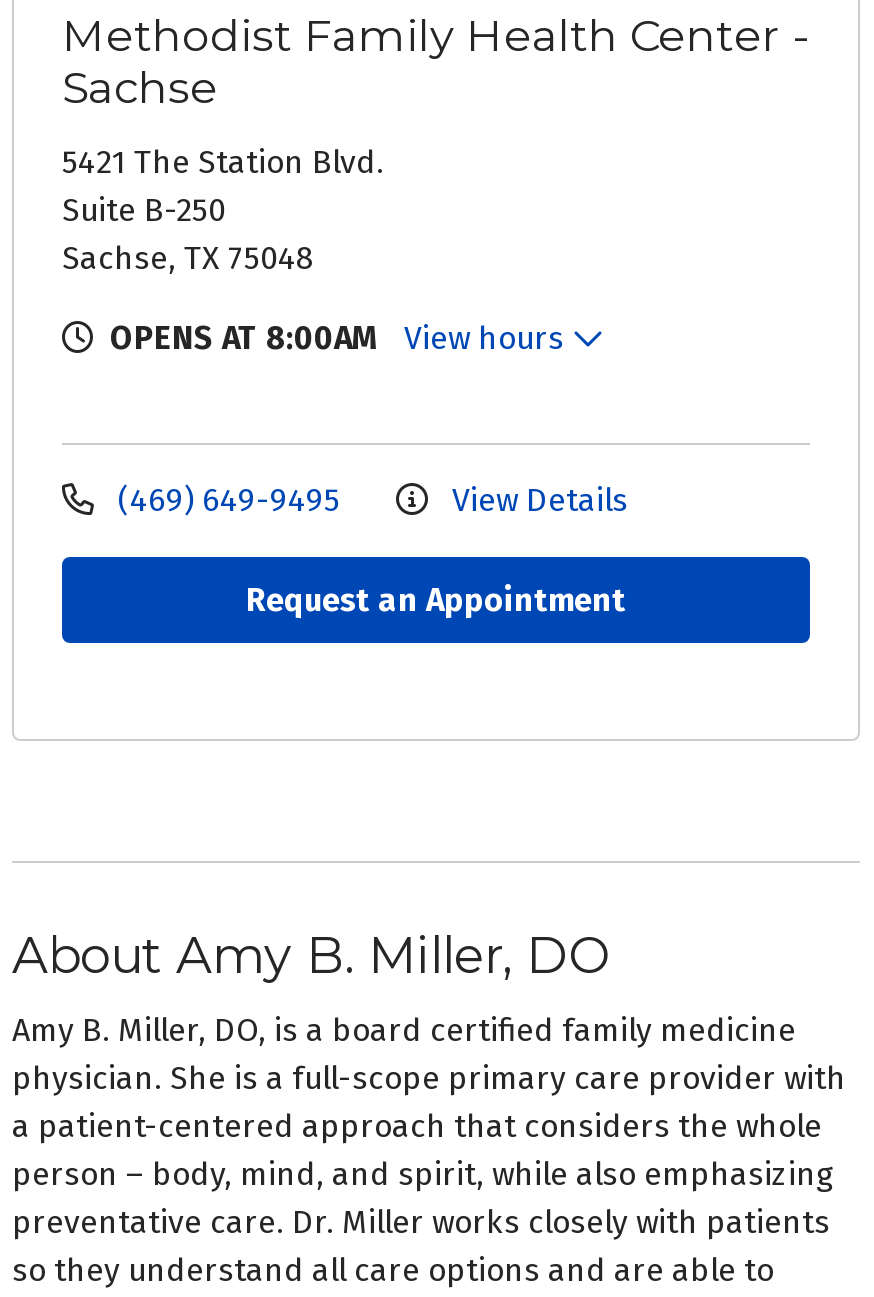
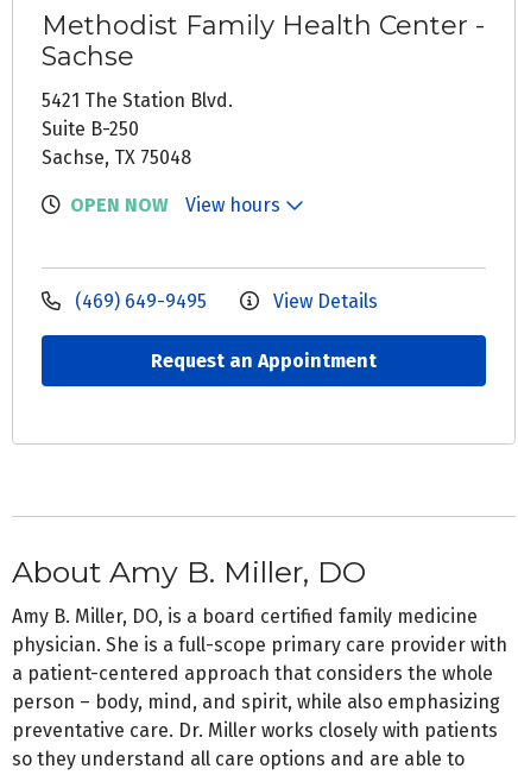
[110,319,376,357] OPENS AT 8:00AM -> [70,194,169,216] OPEN NOW

